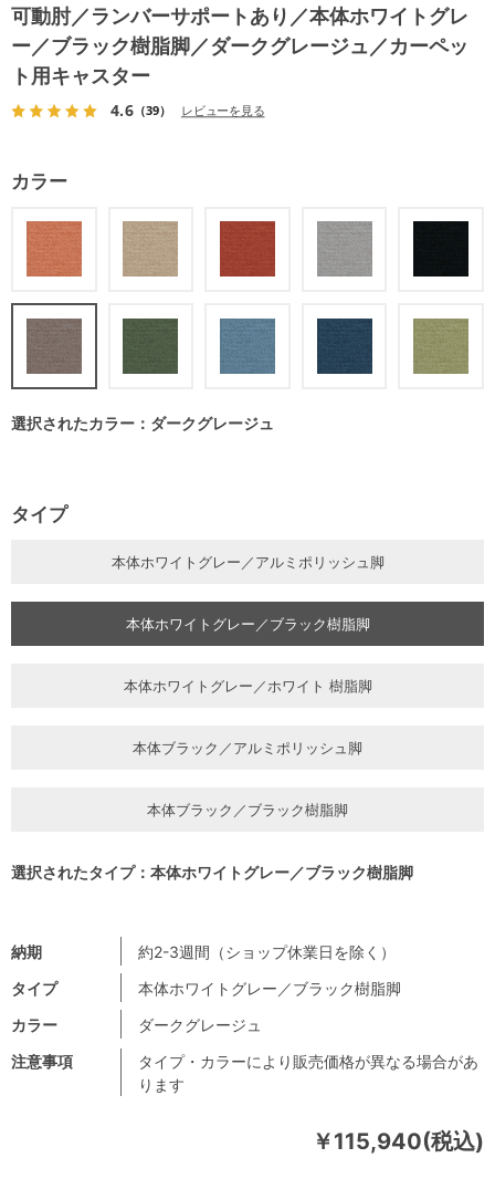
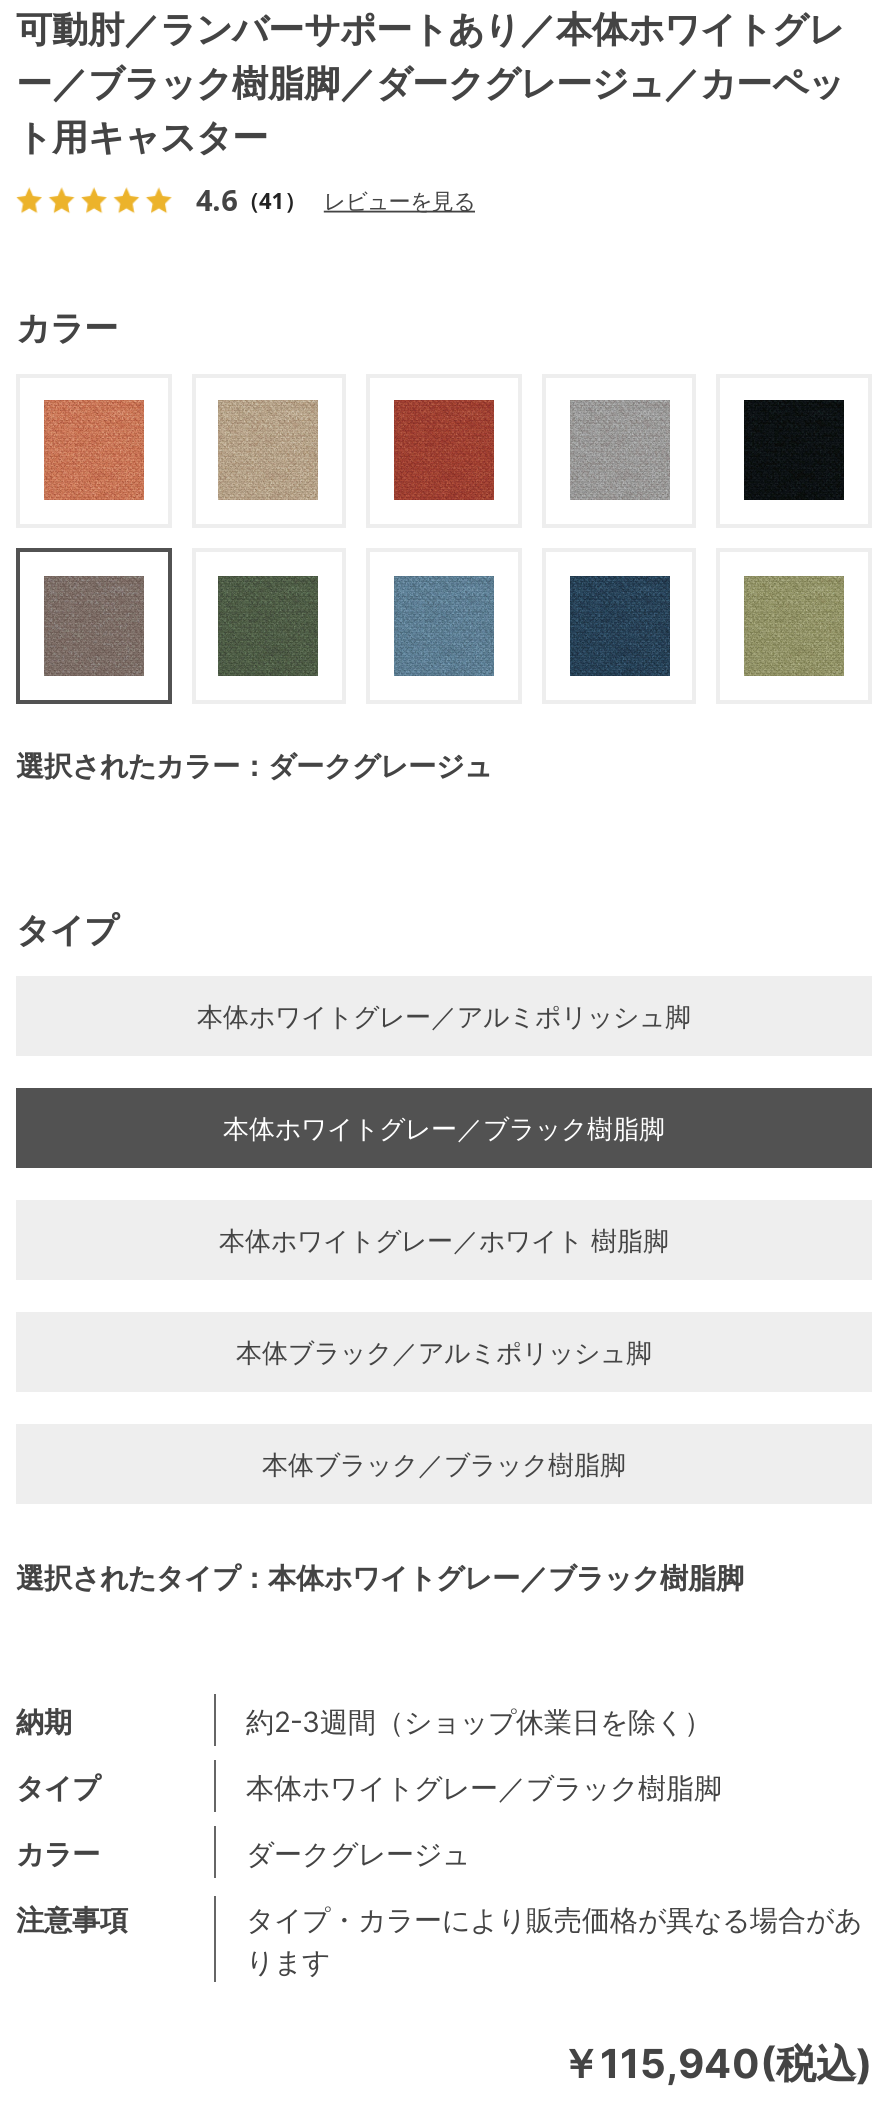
[110,99,265,121] 4.6（39） レビューを見る -> [196,178,475,218] 4.6（41） レビューを見る

